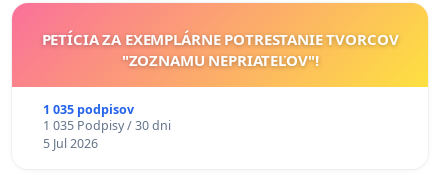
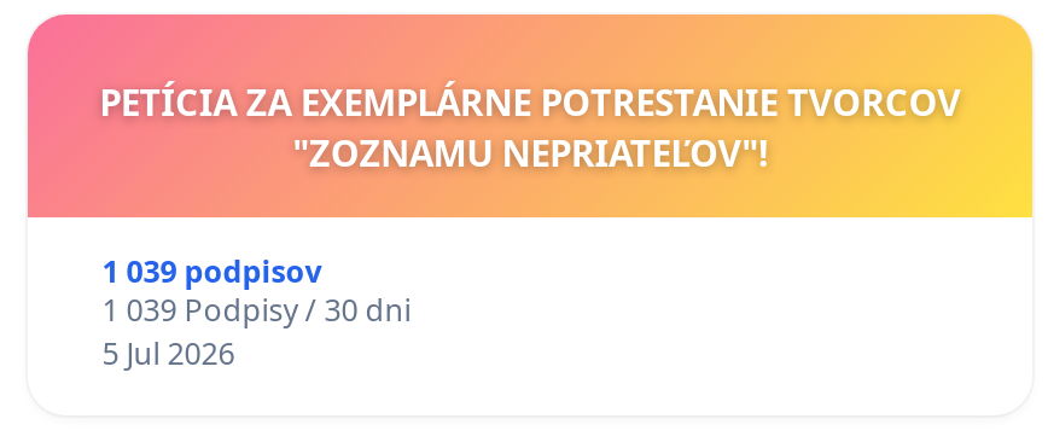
[43,101,134,118] 1 035 podpisov -> [102,251,322,292] 1 039 podpisov
[43,117,171,134] 1 035 Podpisy / 30 dni -> [102,289,411,330] 1 039 Podpisy / 30 dni

